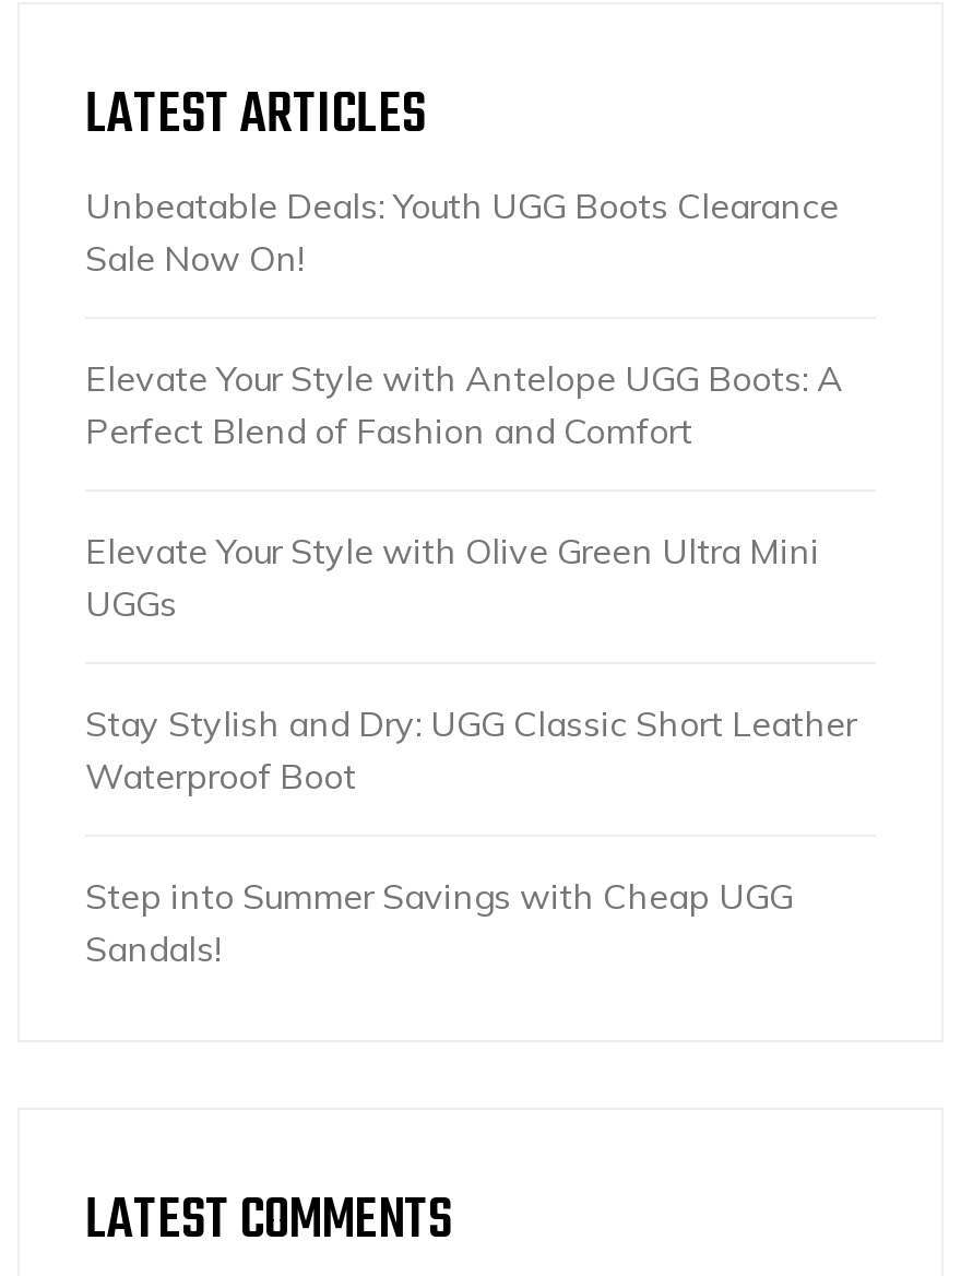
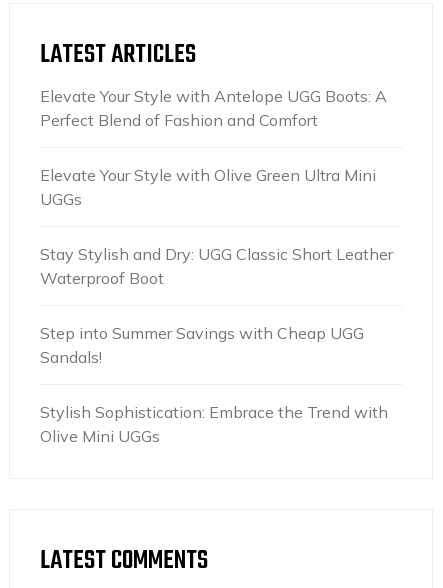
[85,184,839,280] Unbeatable Deals: Youth UGG Boots Clearance | Sale Now On! -> none
moved [85,357,856,971] -> [40,86,393,367]: Elevate Your Style with Antelope UGG Boots: A | Perfect Blend of Fashion and Comfort | Elevate Your Style with Olive Green Ultra Mini | UGGs | Stay Stylish and Dry: UGG Classic Short Leather | Waterproof Boot | Step into Summer Savings with Cheap UGG | Sandals!
none -> [40,402,388,446] Stylish Sophistication: Embrace the Trend with | Olive Mini UGGs

